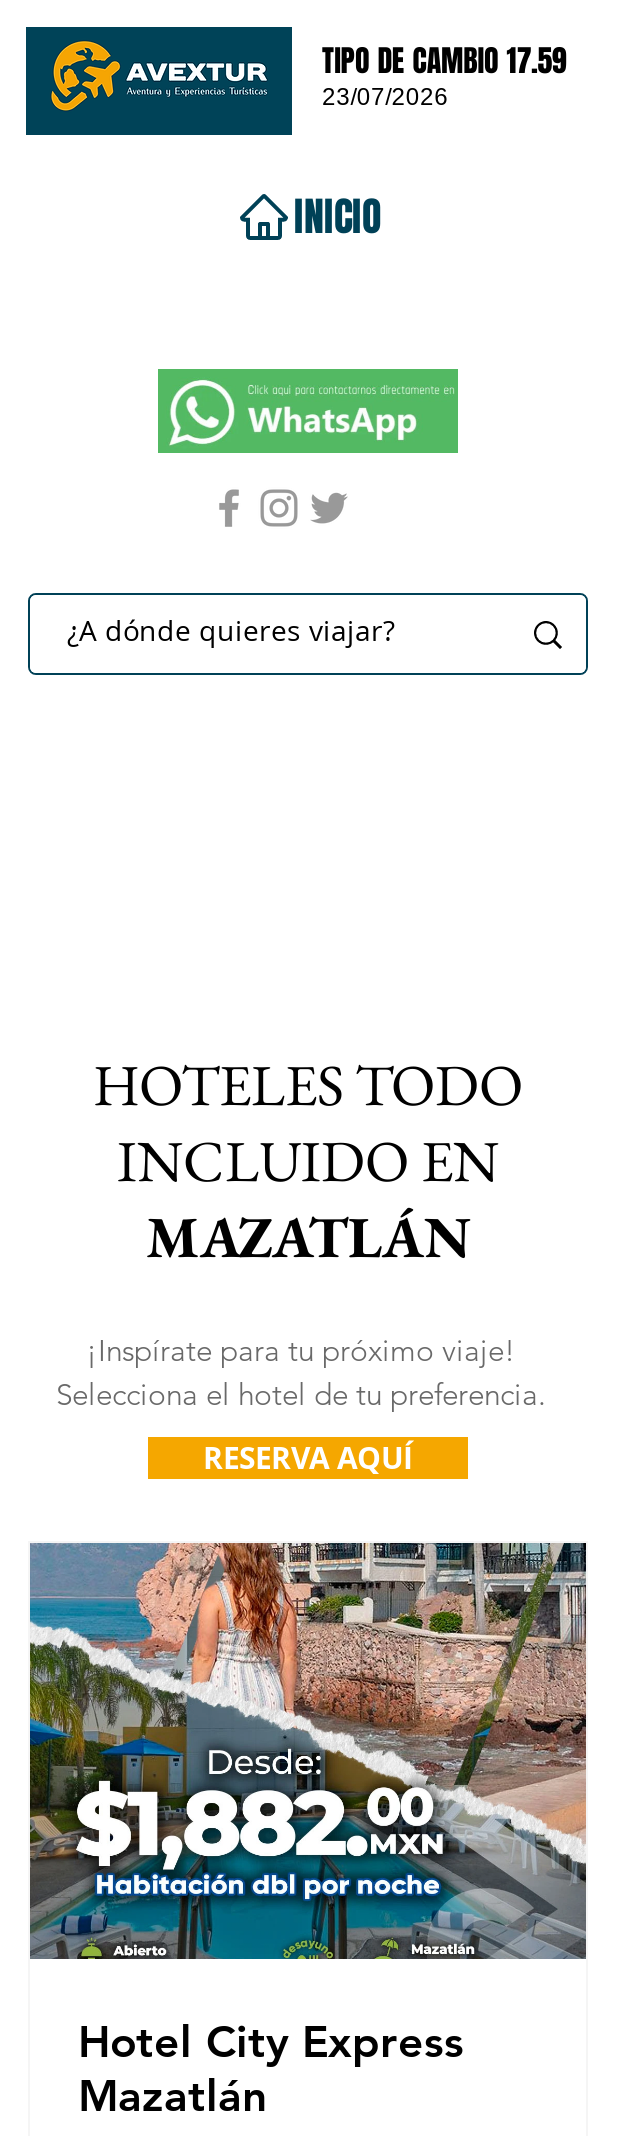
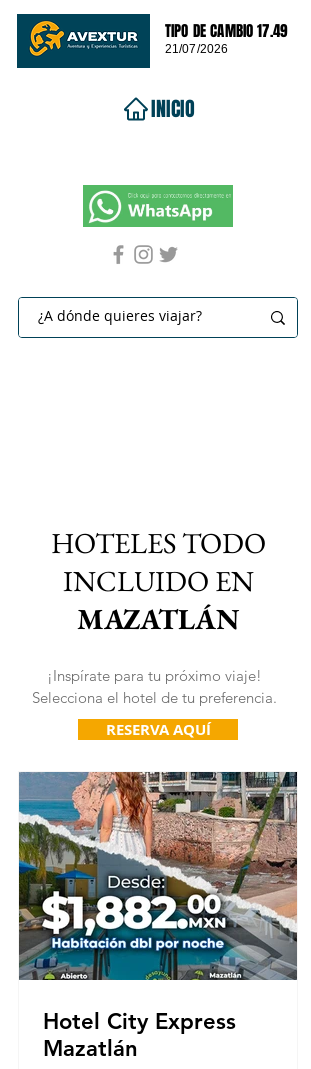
[322,39,568,83] TIPO DE CAMBIO 17.59 -> [165,20,288,42] TIPO DE CAMBIO 17.49
[322,83,448,111] 23/07/2026 -> [165,42,228,56] 21/07/2026

